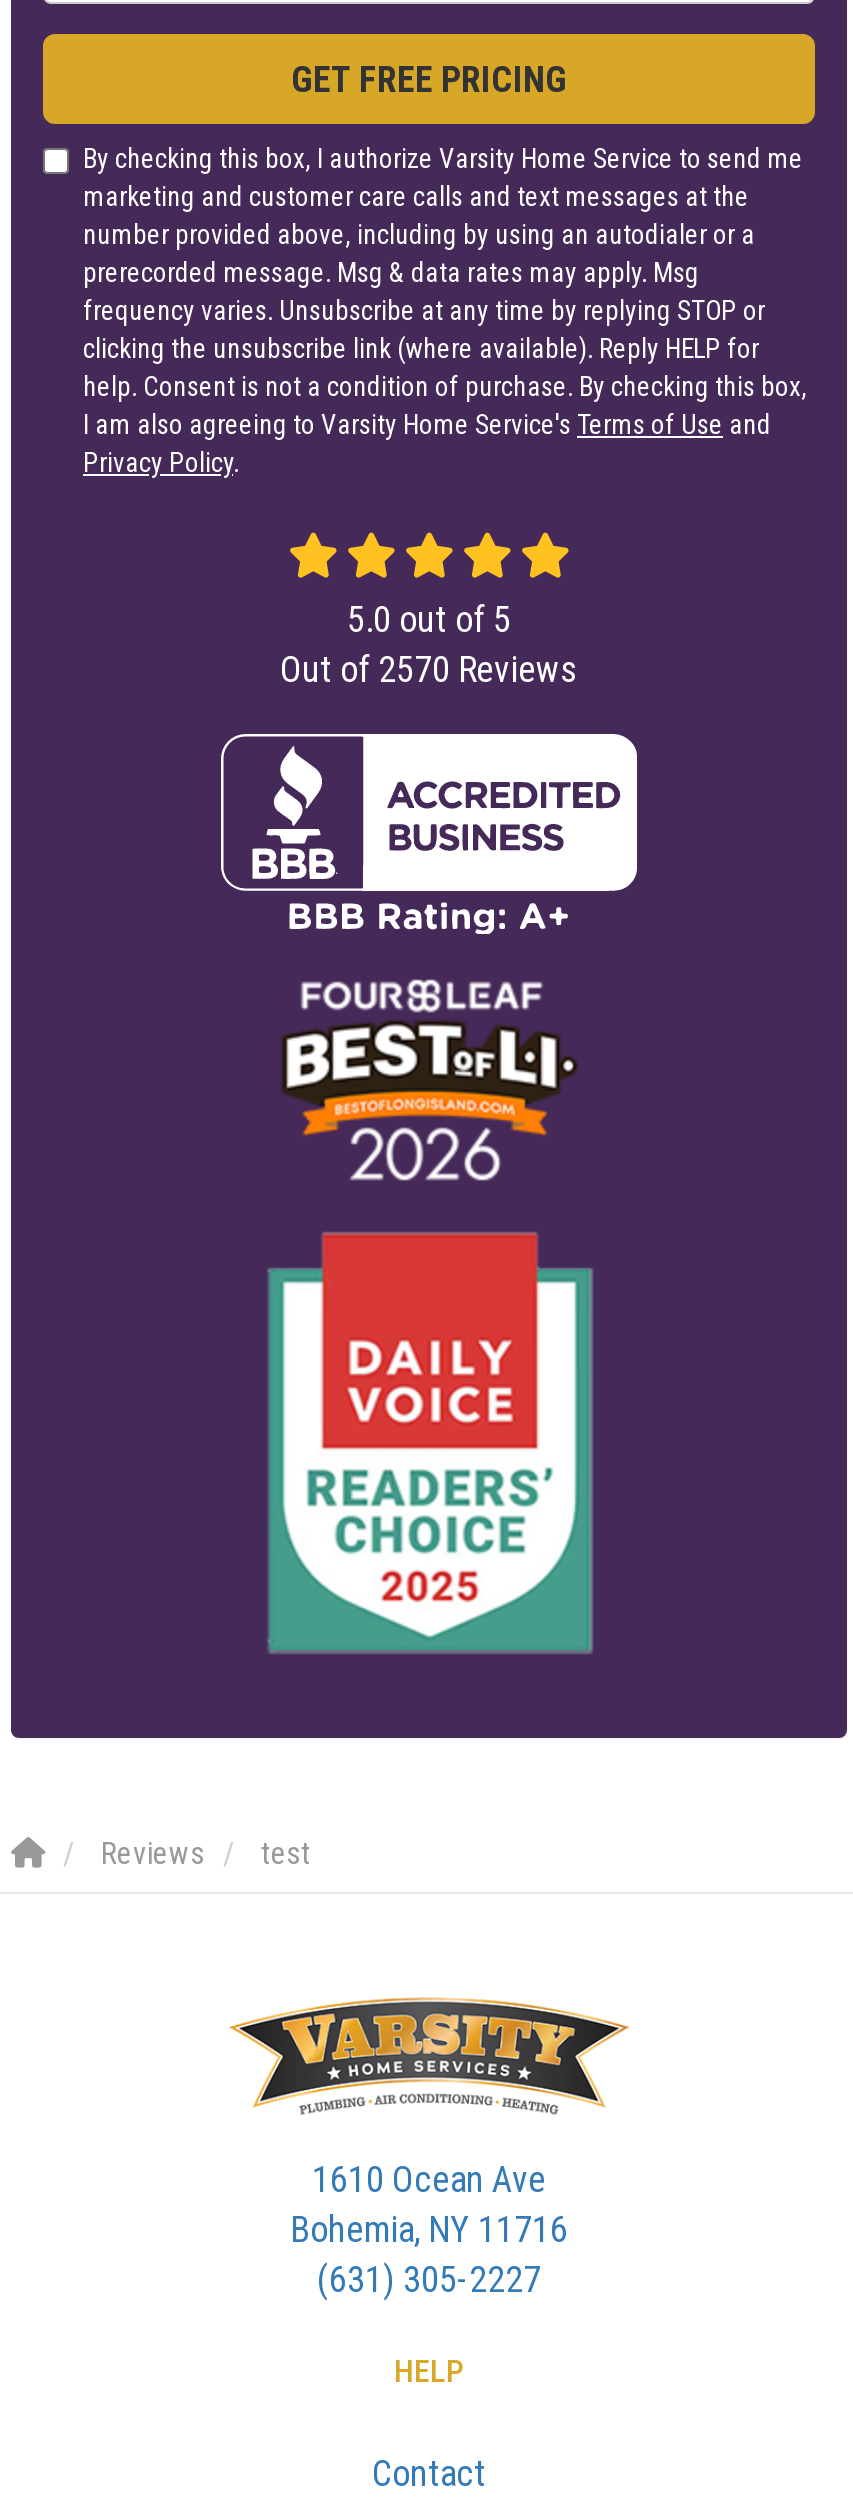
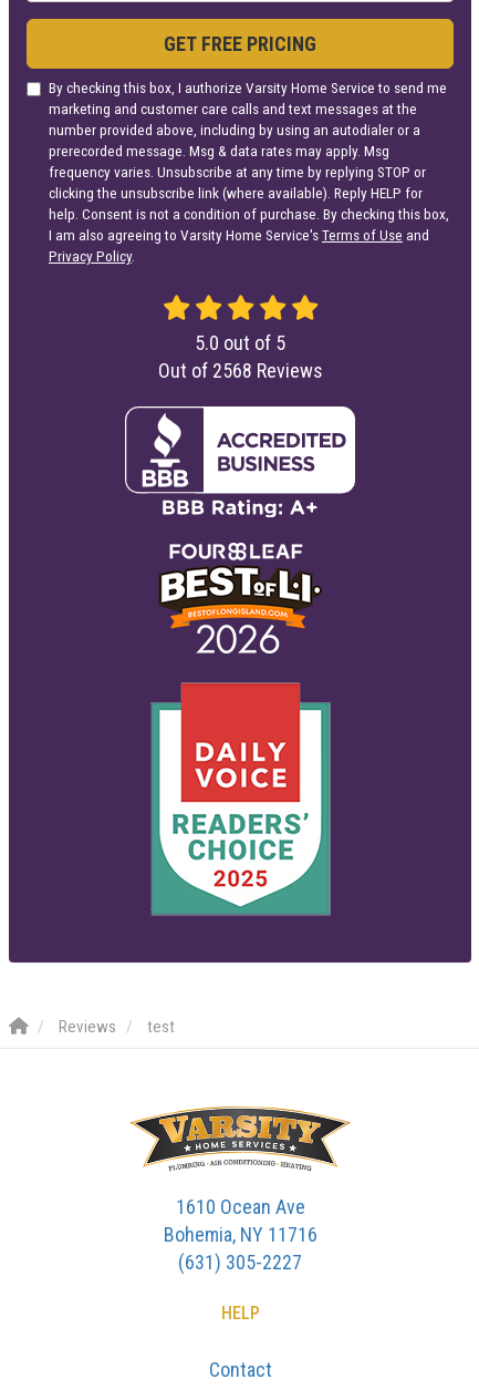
[280,648,578,690] Out of 2570 Reviews -> [158,359,322,382] Out of 2568 Reviews

